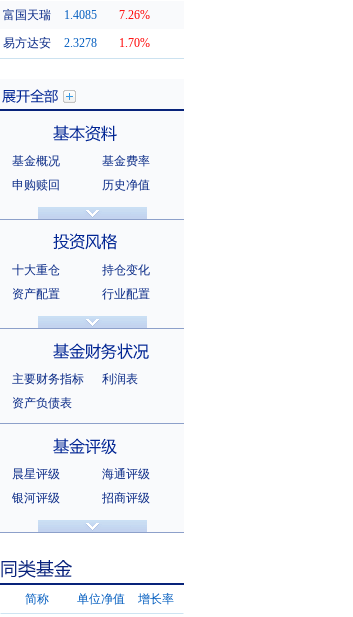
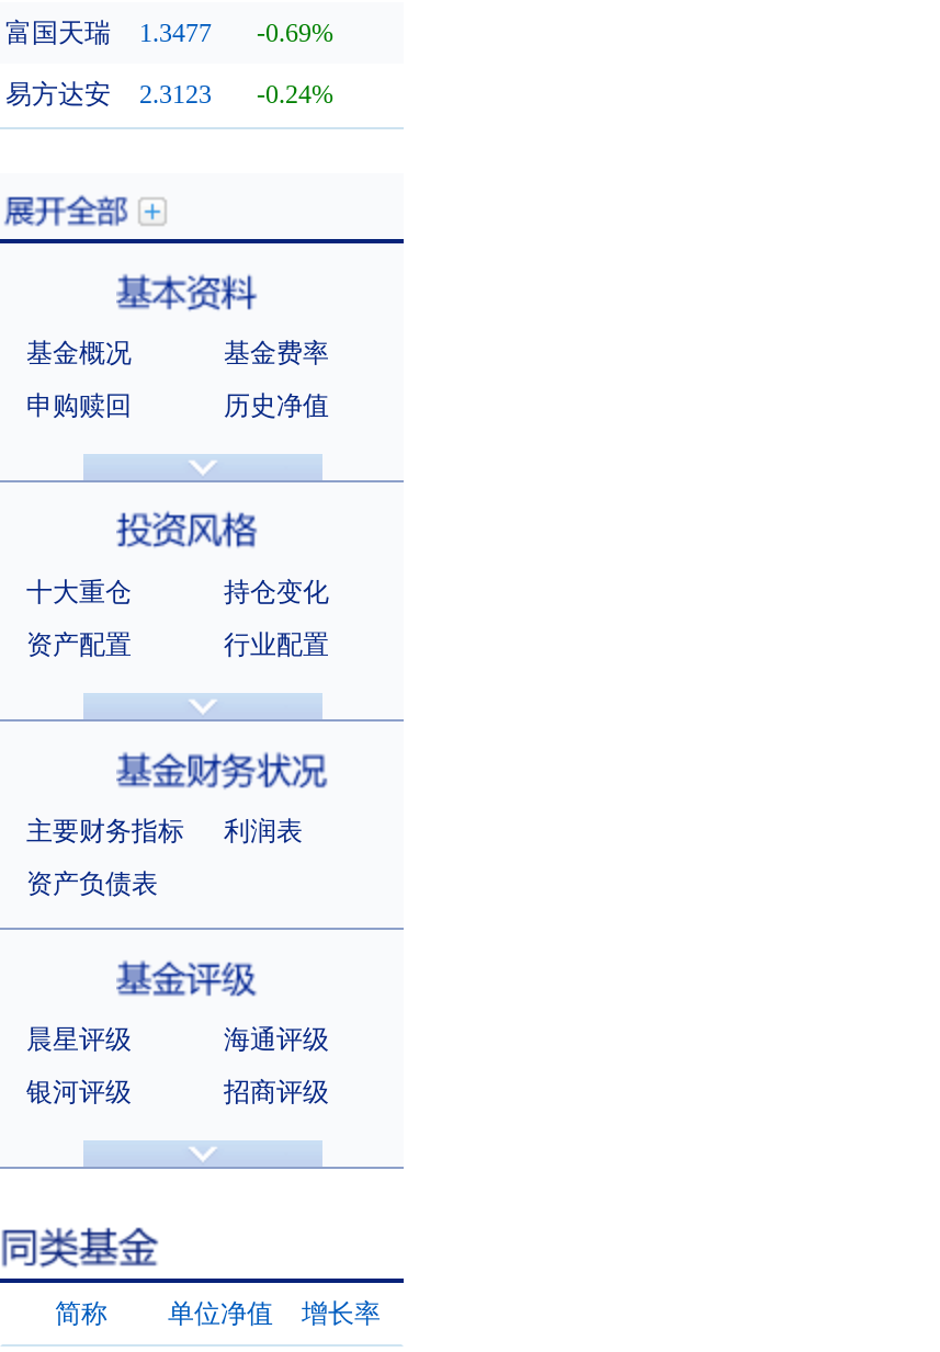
[63,8,96,22] 1.4085 -> [139,18,212,48] 1.3477
[119,8,150,22] 7.26% -> [257,18,333,48] -0.69%
[63,36,96,50] 2.3278 -> [139,79,212,110] 2.3123
[119,36,150,50] 1.70% -> [257,79,333,110] -0.24%

